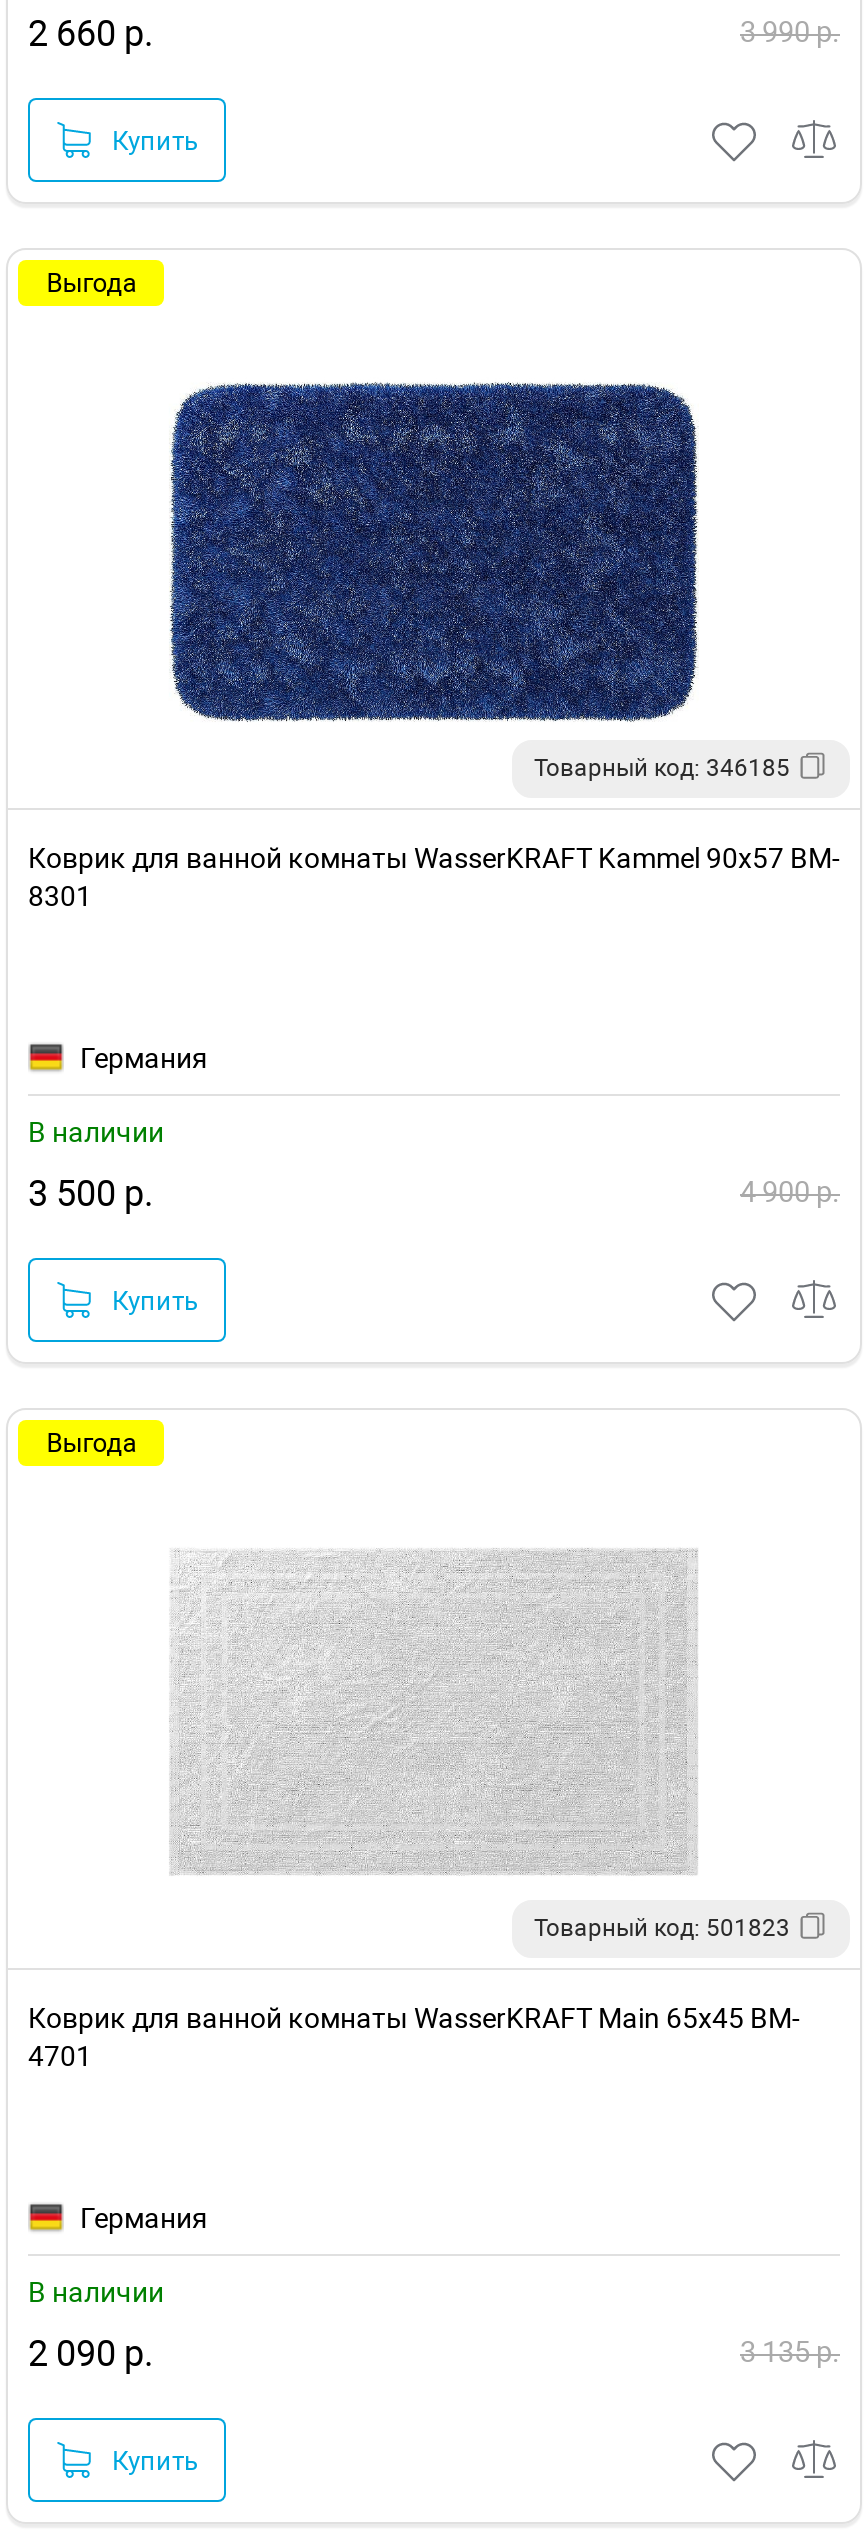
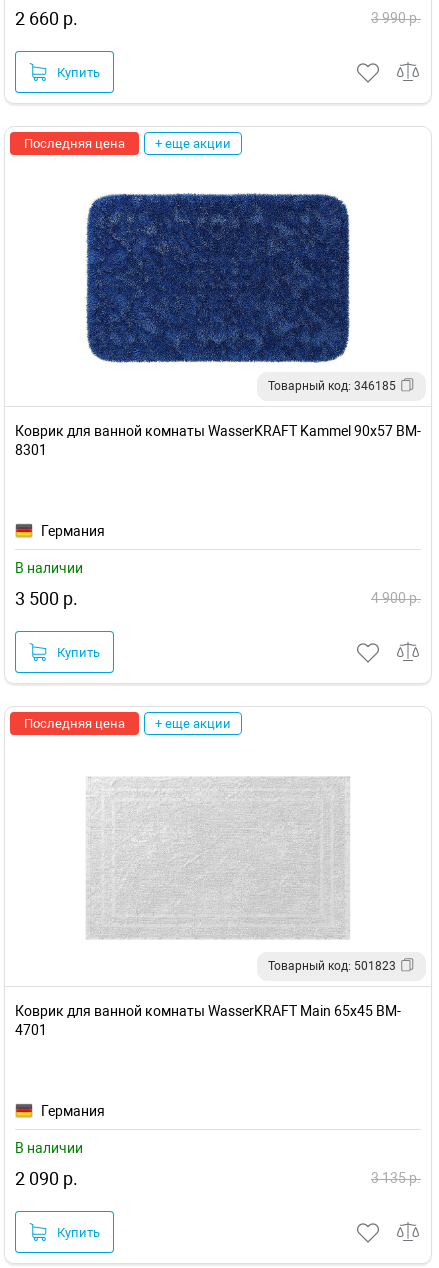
[46,268,136,298] Выгода -> [24,136,231,151] Последняя цена | + еще акции
[46,1428,136,1458] Выгода -> [24,716,231,731] Последняя цена | + еще акции

